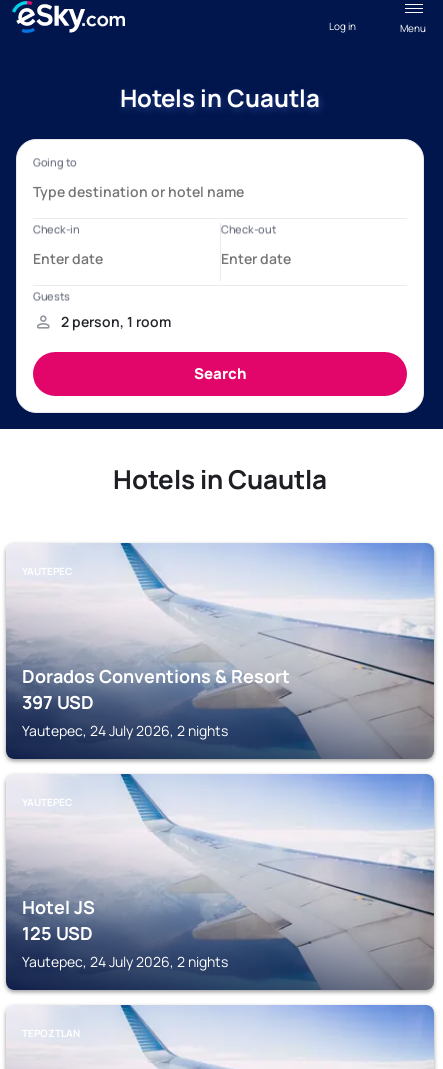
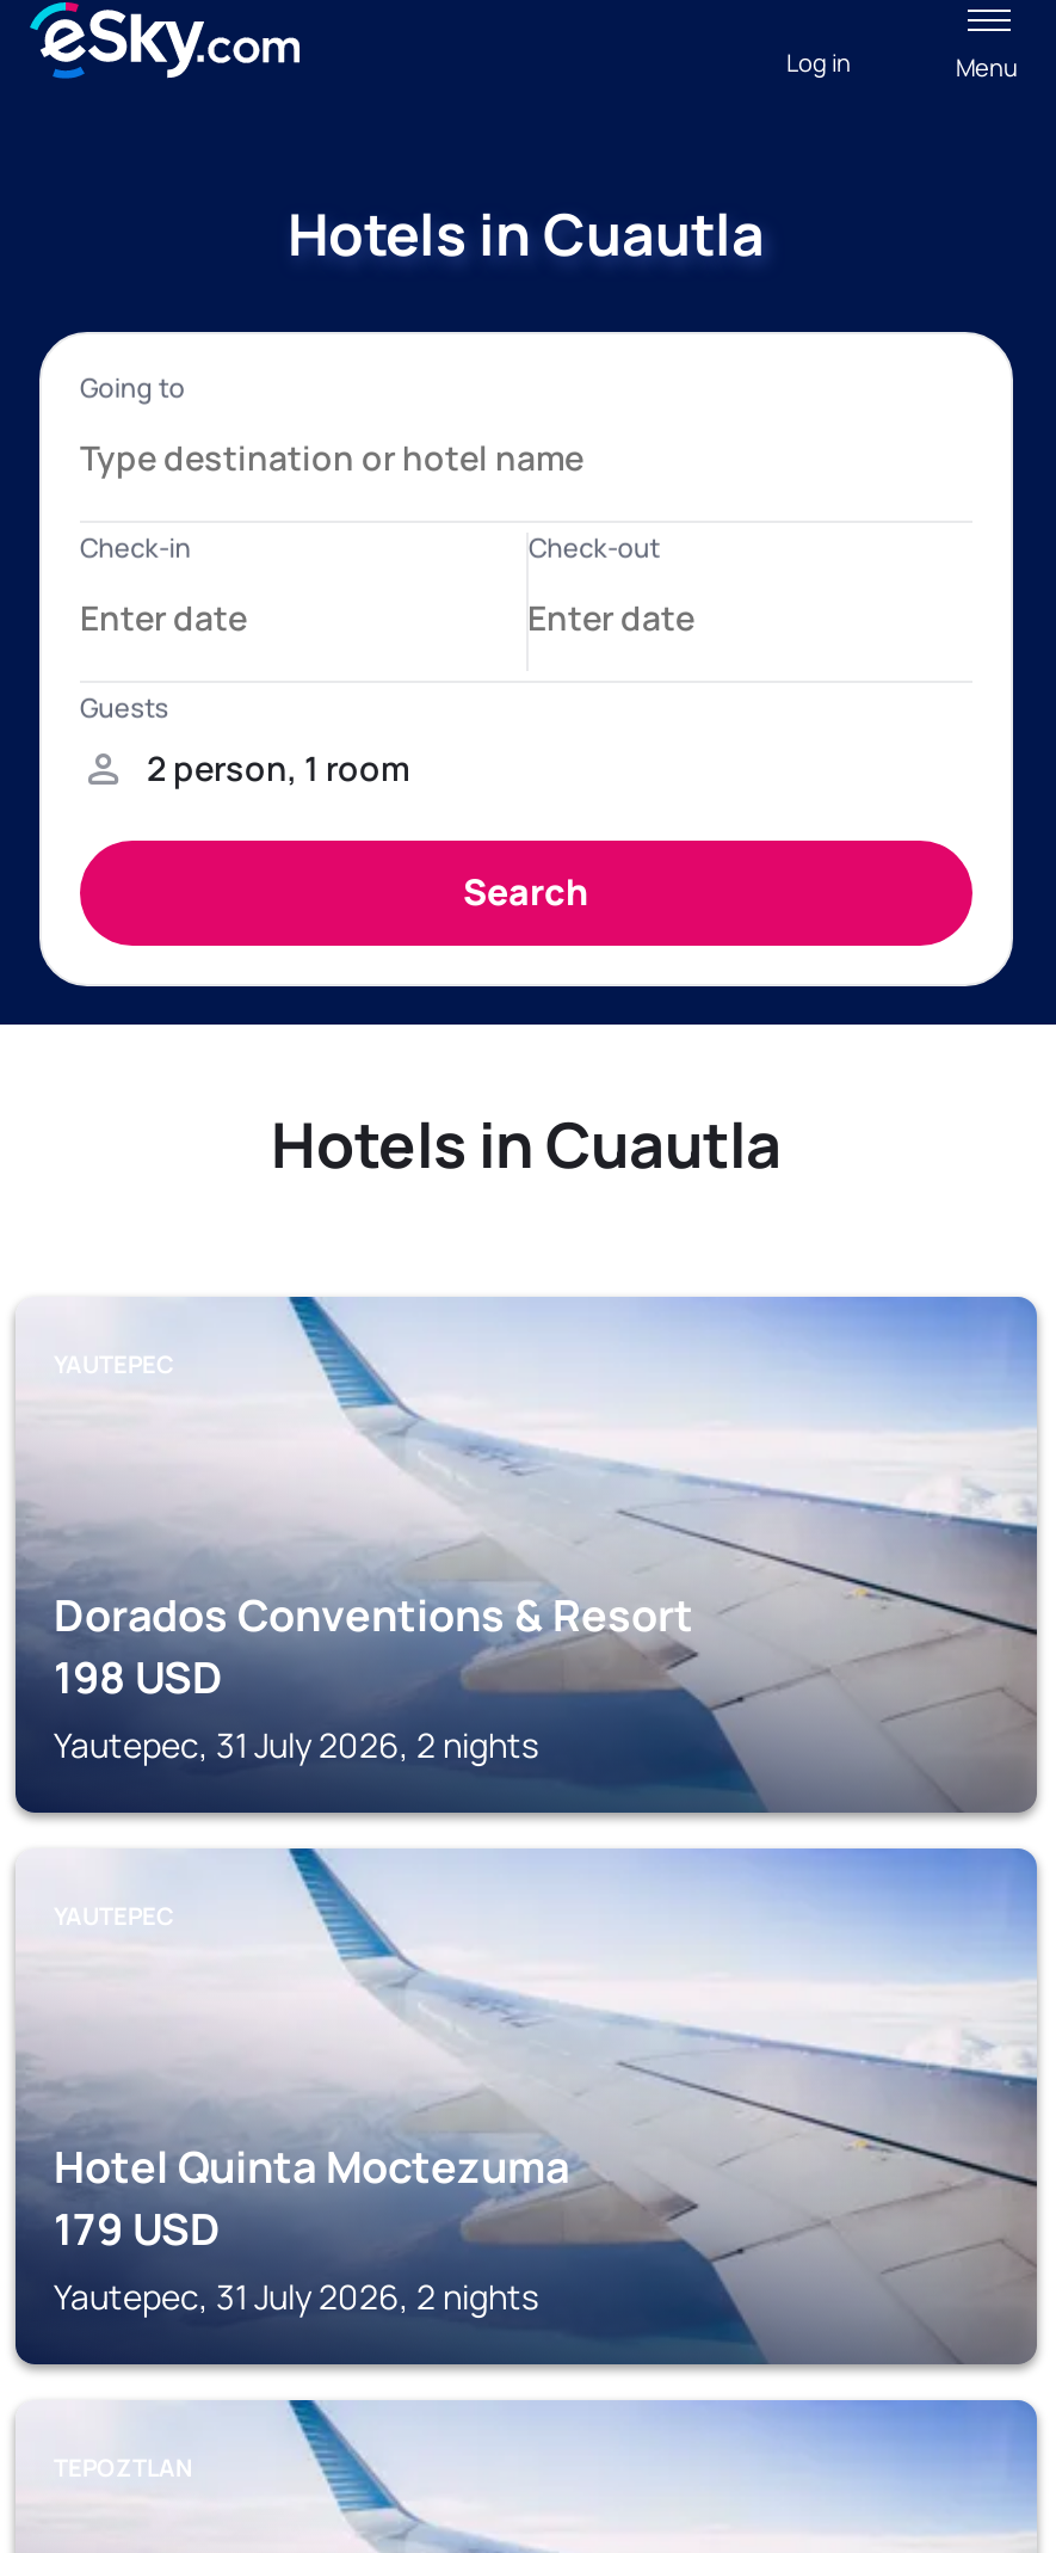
[22,690,94,714] 397 USD -> [54,1648,223,1705] 198 USD
[22,721,228,740] Yautepec, 24 July 2026, 2 nights -> [54,1722,538,1767] Yautepec, 31 July 2026, 2 nights
[22,895,228,971] Hotel JS | 125 USD | Yautepec, 24 July 2026, 2 nights -> [54,2137,569,2319] Hotel Quinta Moctezuma | 179 USD | Yautepec, 31 July 2026, 2 nights

